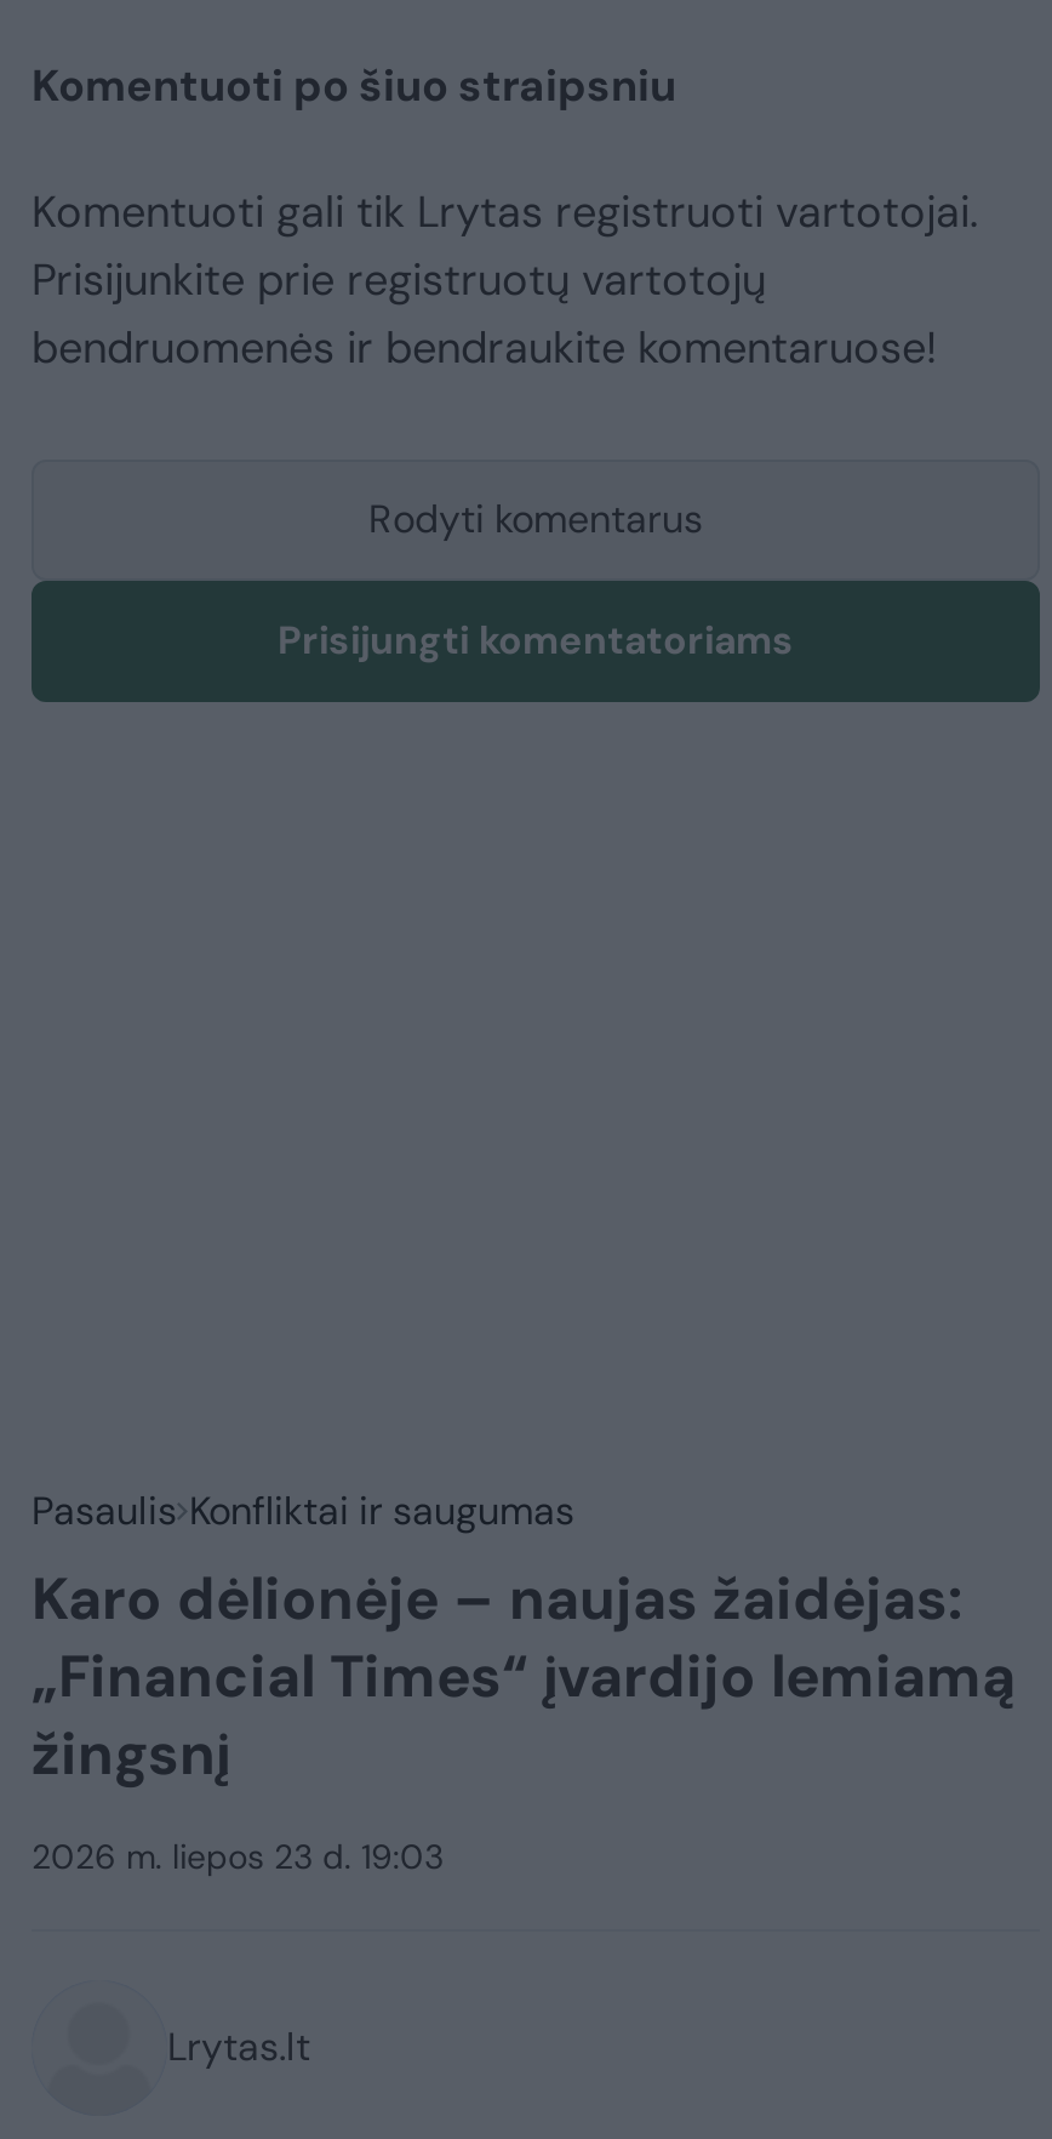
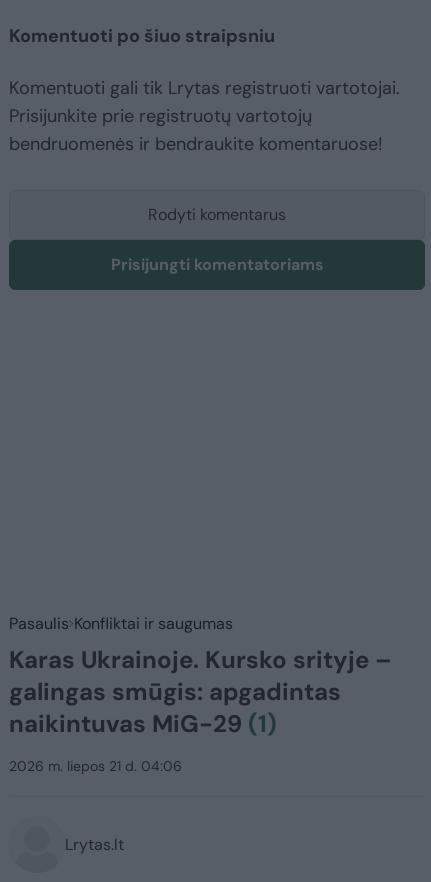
[32,1561,1016,1791] Karo dėlionėje – naujas žaidėjas: | „Financial Times“ įvardijo lemiamą | žingsnį -> [9,644,392,739] Karas Ukrainoje. Kursko srityje – | galingas smūgis: apgadintas | naikintuvas MiG-29 (1)
[32,1835,444,1879] 2026 m. liepos 23 d. 19:03 -> [9,757,182,775] 2026 m. liepos 21 d. 04:06

